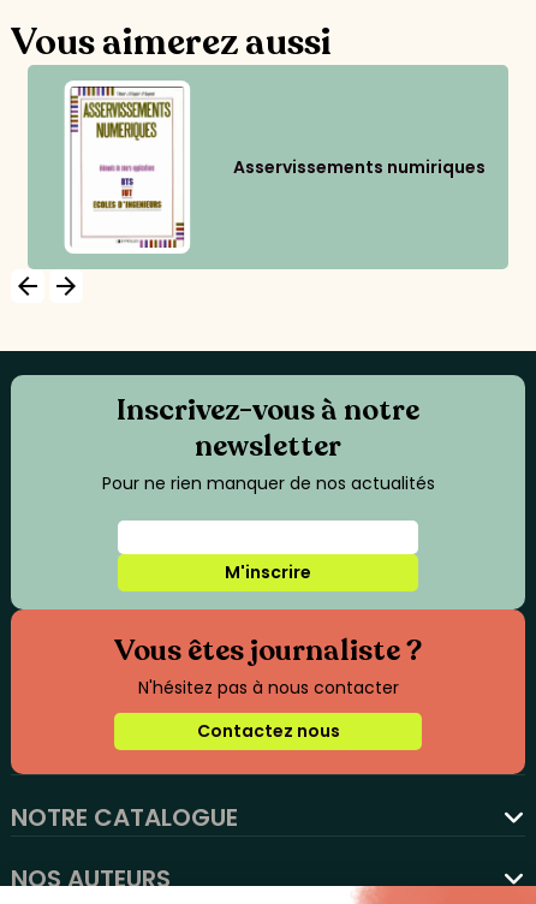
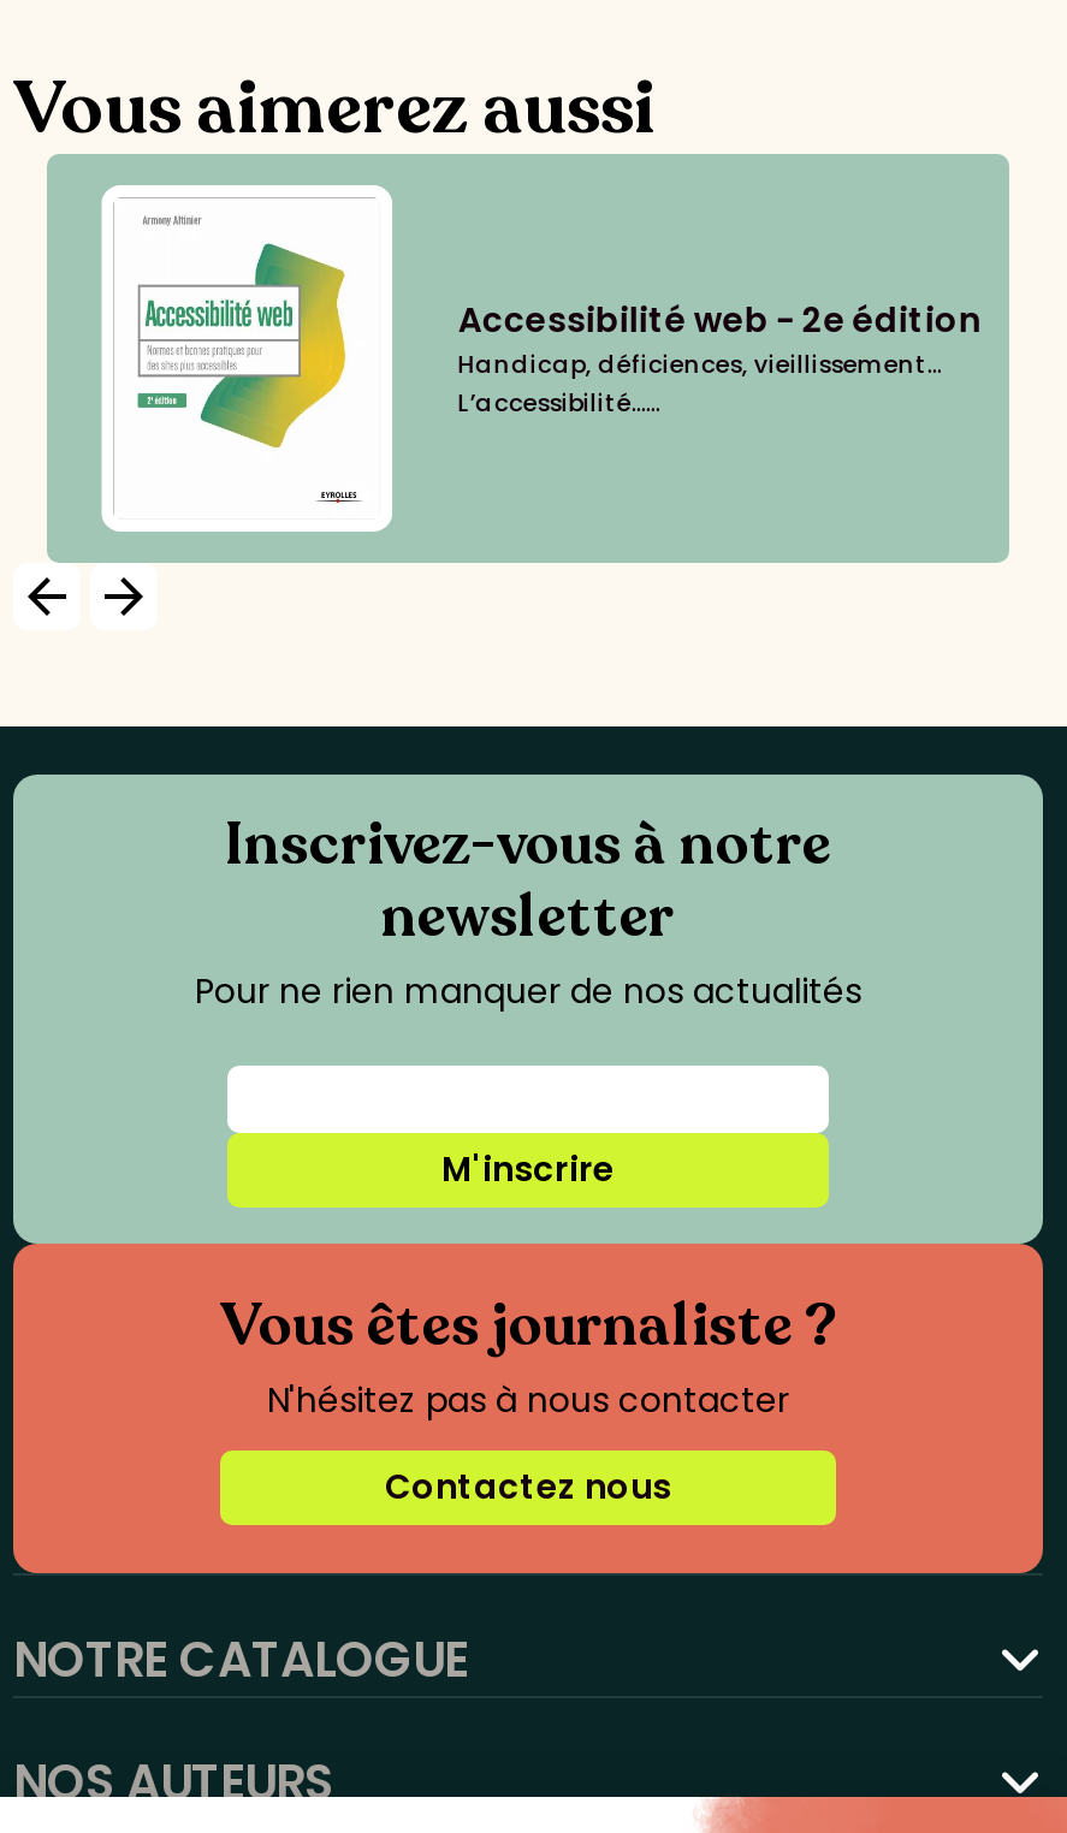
[55,82,485,252] [image] | Asservissements numiriques -> [100,185,980,532] [image] | Accessibilité web - 2e édition | Handicap, déficiences, vieillissement… | L’accessibilité......

